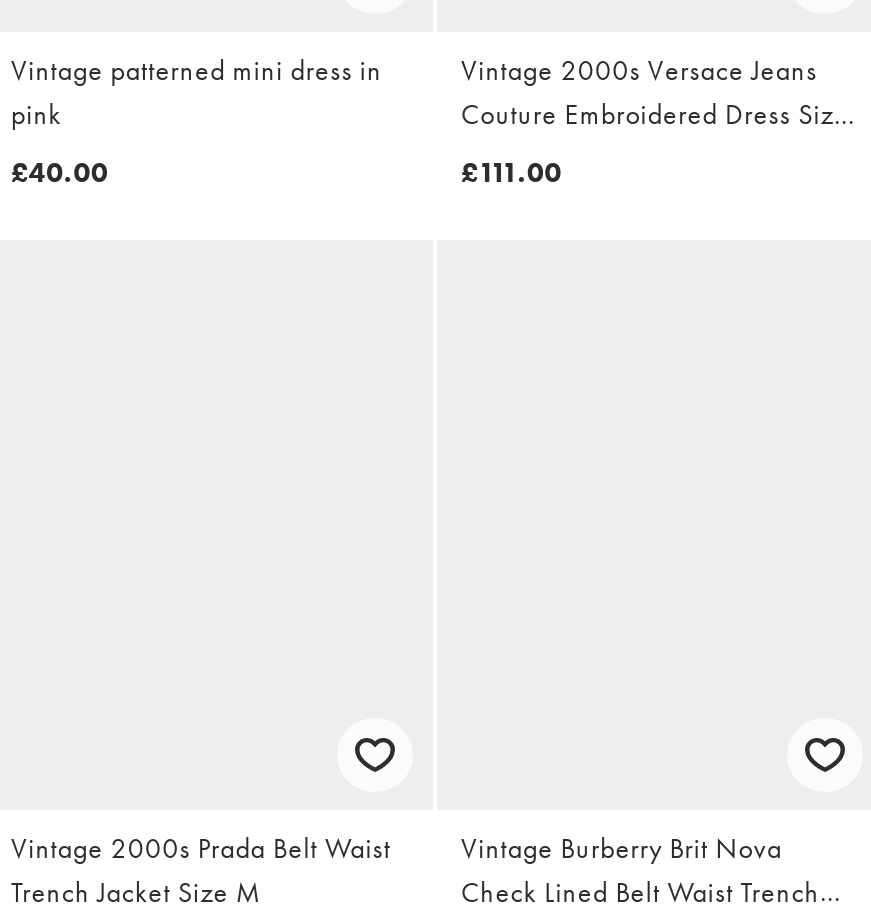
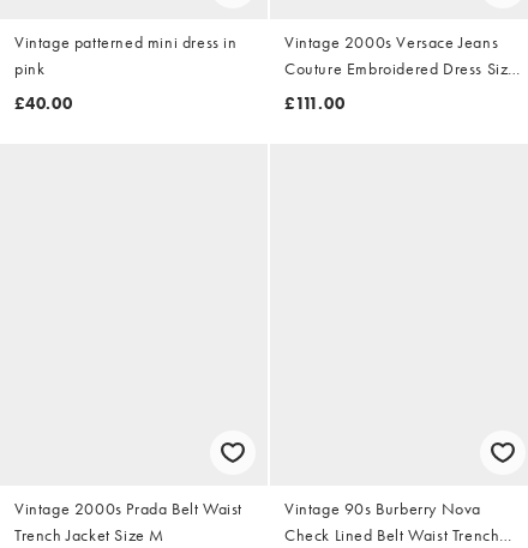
[461,829,782,865] Vintage Burberry Brit Nova -> [284,497,481,519] Vintage 90s Burberry Nova

